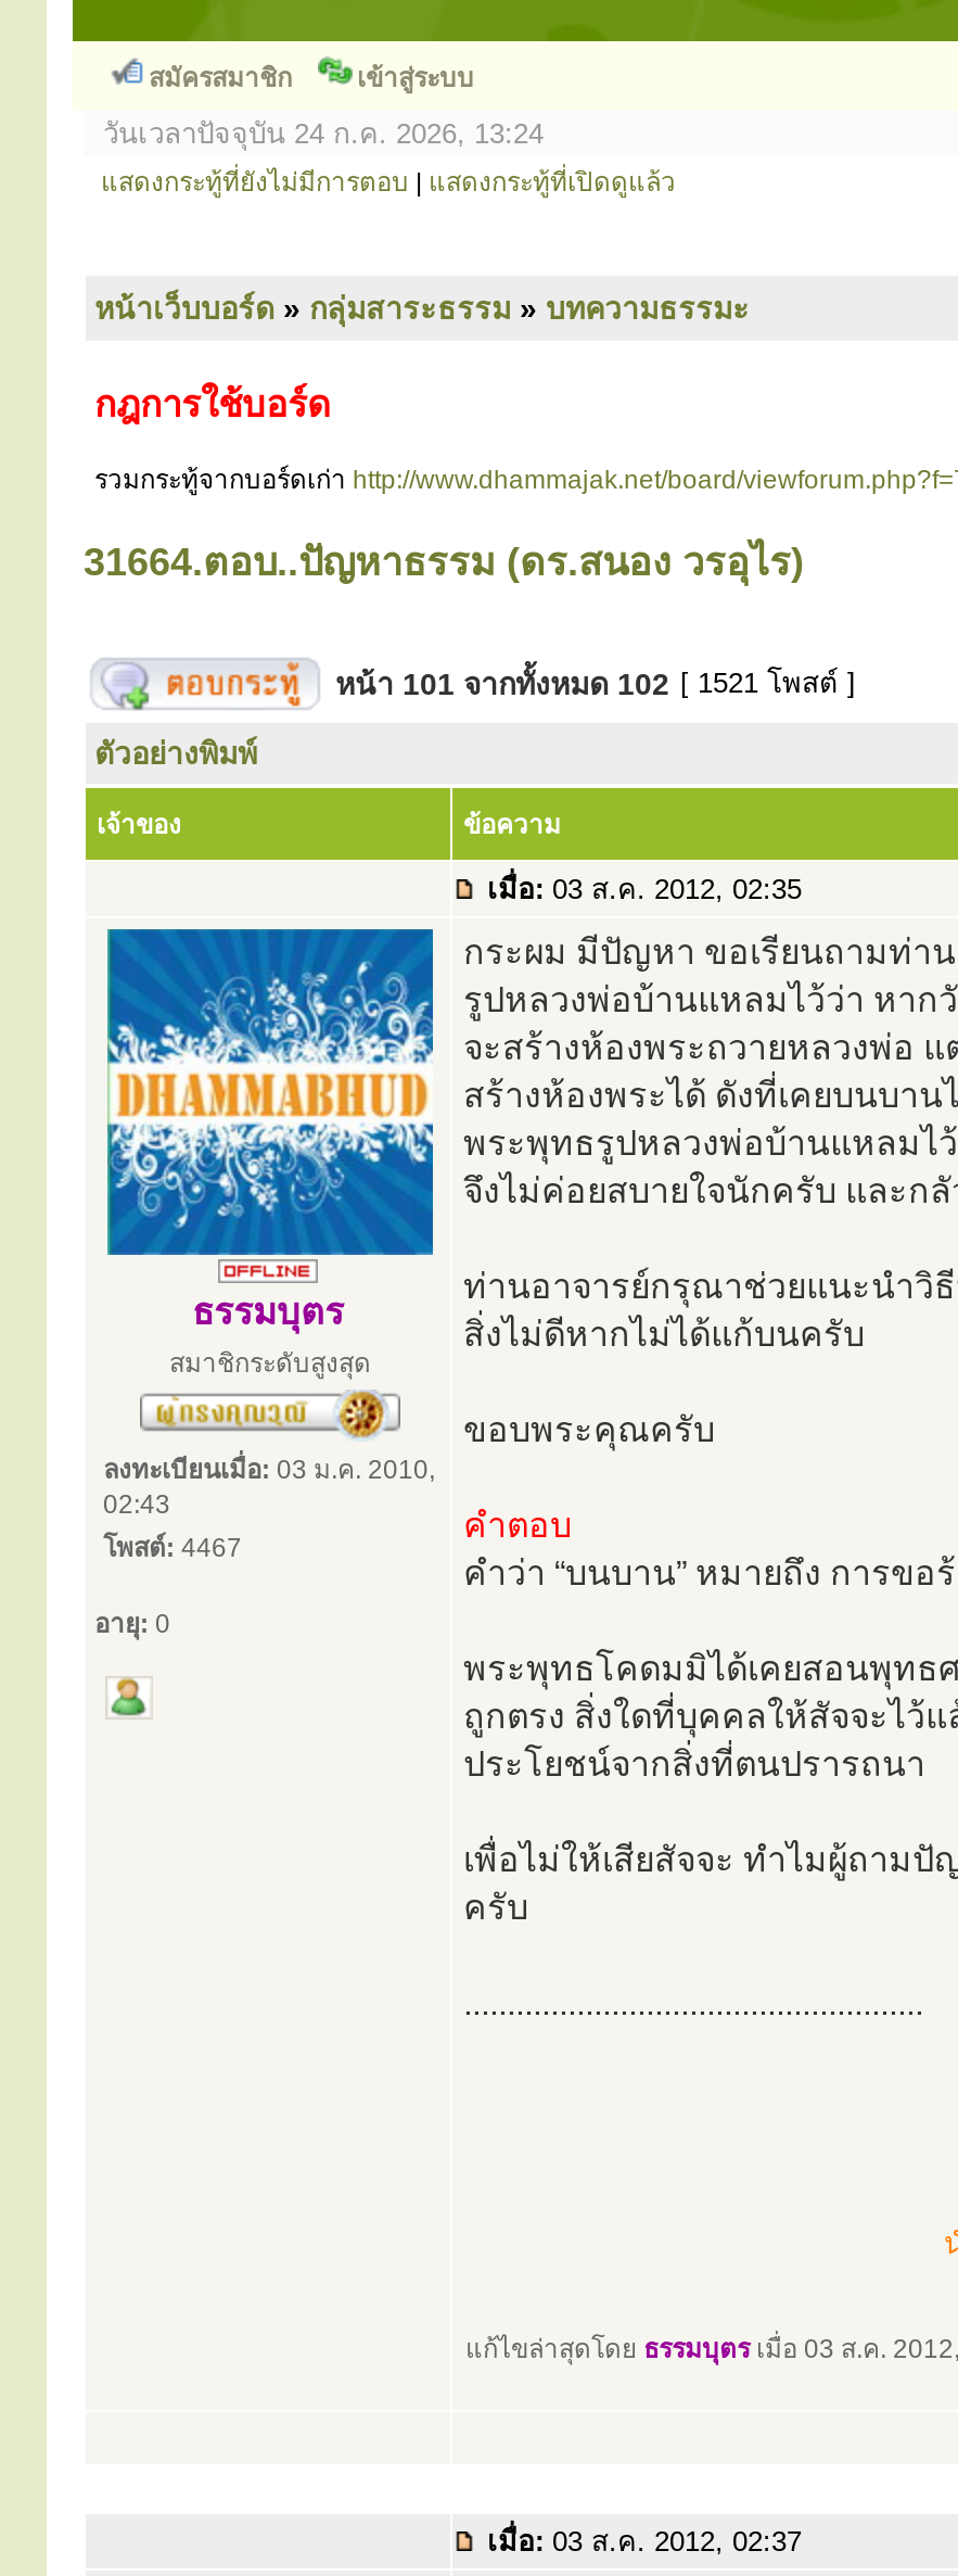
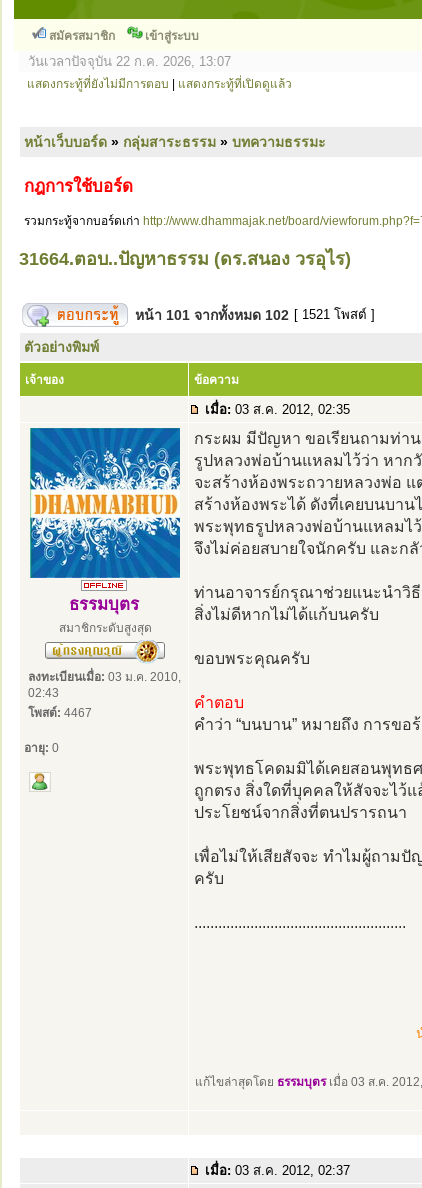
[103,117,561,150] วันเวลาปัจจุบัน 24 ก.ค. 2026, 13:24 -> [28,54,239,69] วันเวลาปัจจุบัน 22 ก.ค. 2026, 13:07

